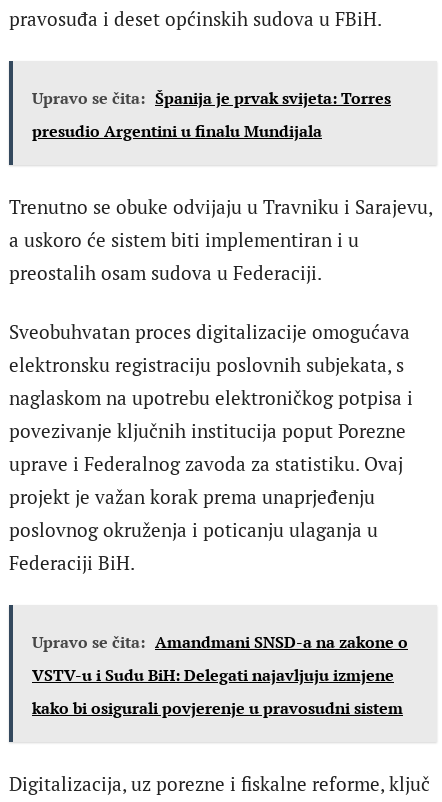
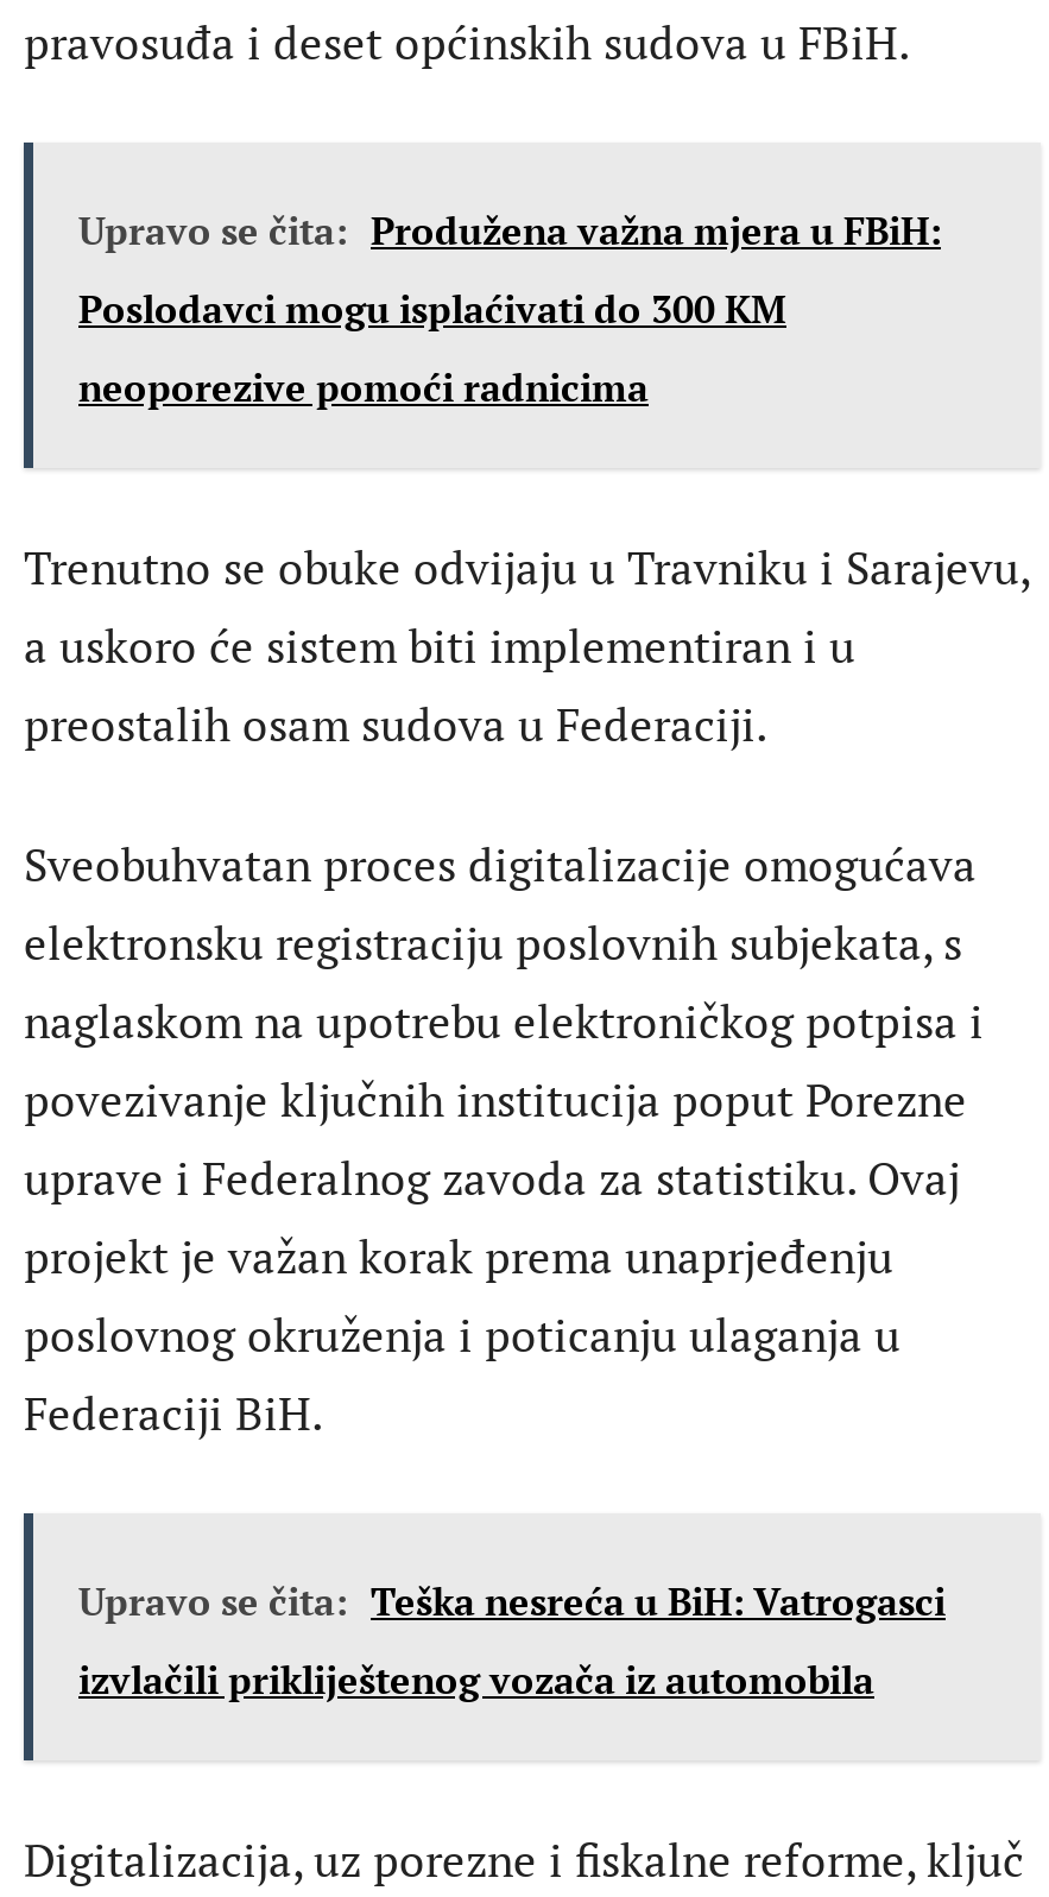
[32,87,391,142] Upravo se čita: Španija je prvak svijeta: Torres | presudio Argentini u finalu Mundijala -> [78,203,941,412] Upravo se čita: Produžena važna mjera u FBiH: | Poslodavci mogu isplaćivati do 300 KM | neoporezive pomoći radnicima
moved [9,194,432,575] -> [24,535,1029,1440]: Trenutno se obuke odvijaju u Travniku i Sarajevu, | a uskoro će sistem biti implementiran i u | preostalih osam sudova u Federaciji. | ... | poslovnog okruženja i poticanju ulaganja u | Federaciji BiH.
[32,631,408,719] Upravo se čita: Amandmani SNSD-a na zakone o | VSTV-u i Sudu BiH: Delegati najavljuju izmjene | kako bi osigurali povjerenje u pravosudni sistem -> [78,1573,946,1704] Upravo se čita: Teška nesreća u BiH: Vatrogasci | izvlačili prikliještenog vozača iz automobila

